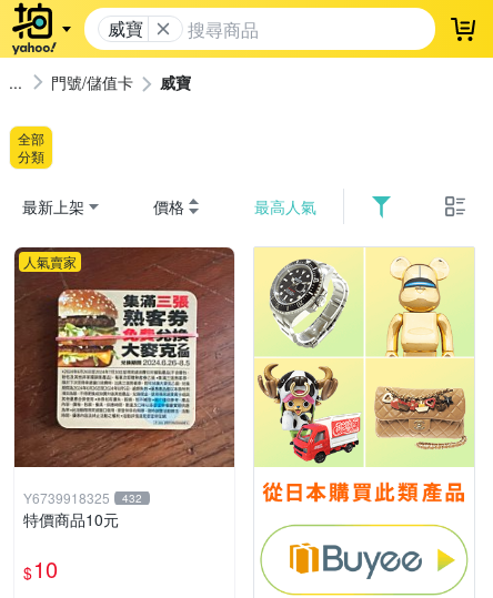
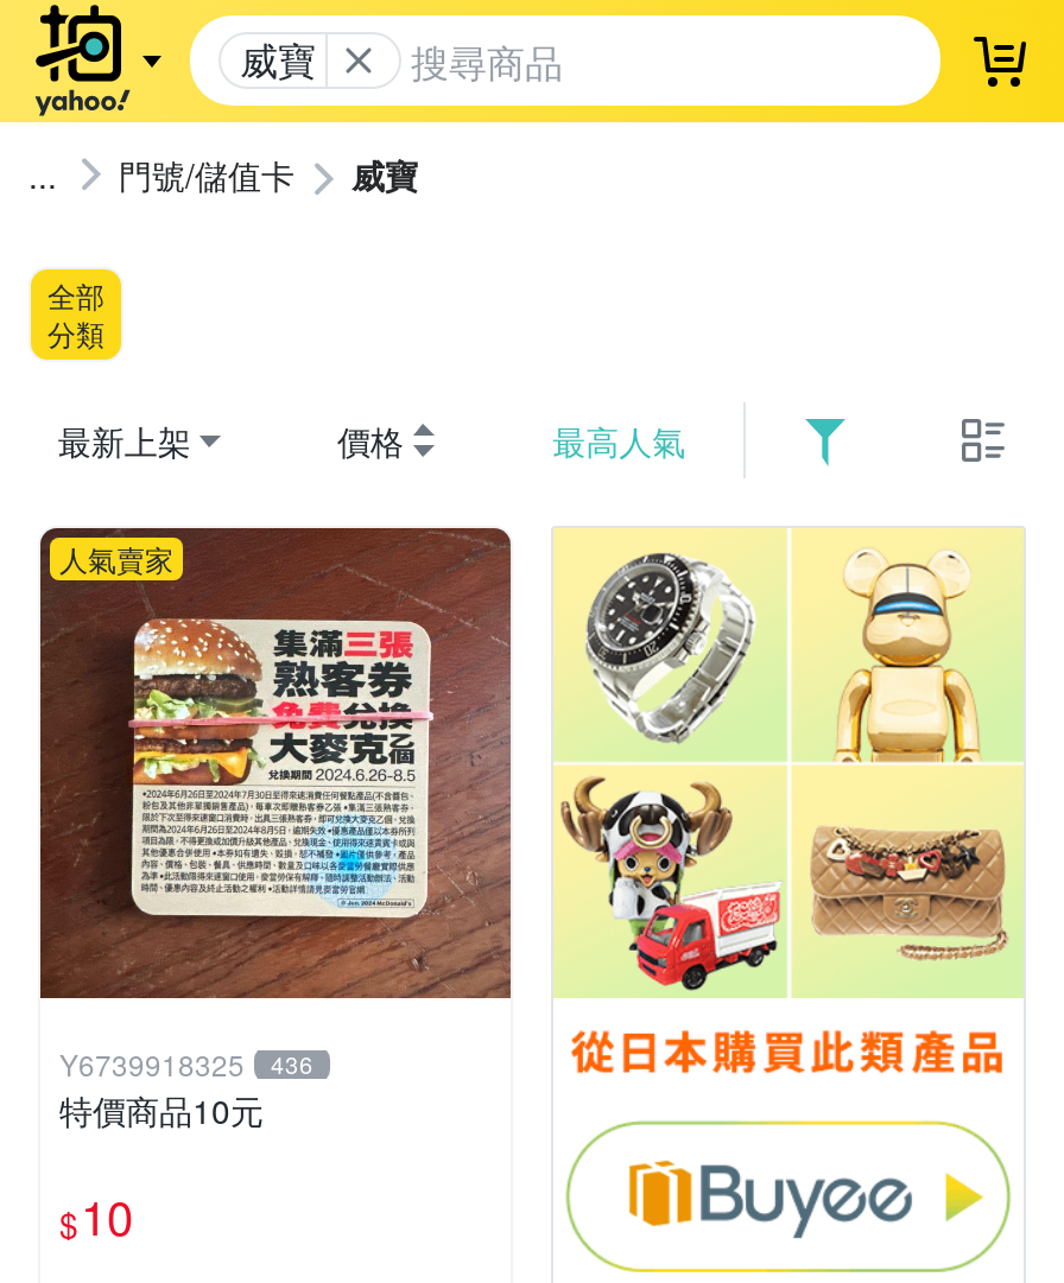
[23,488,142,507] Y6739918325 432 -> [59,1044,313,1084] Y6739918325 436

